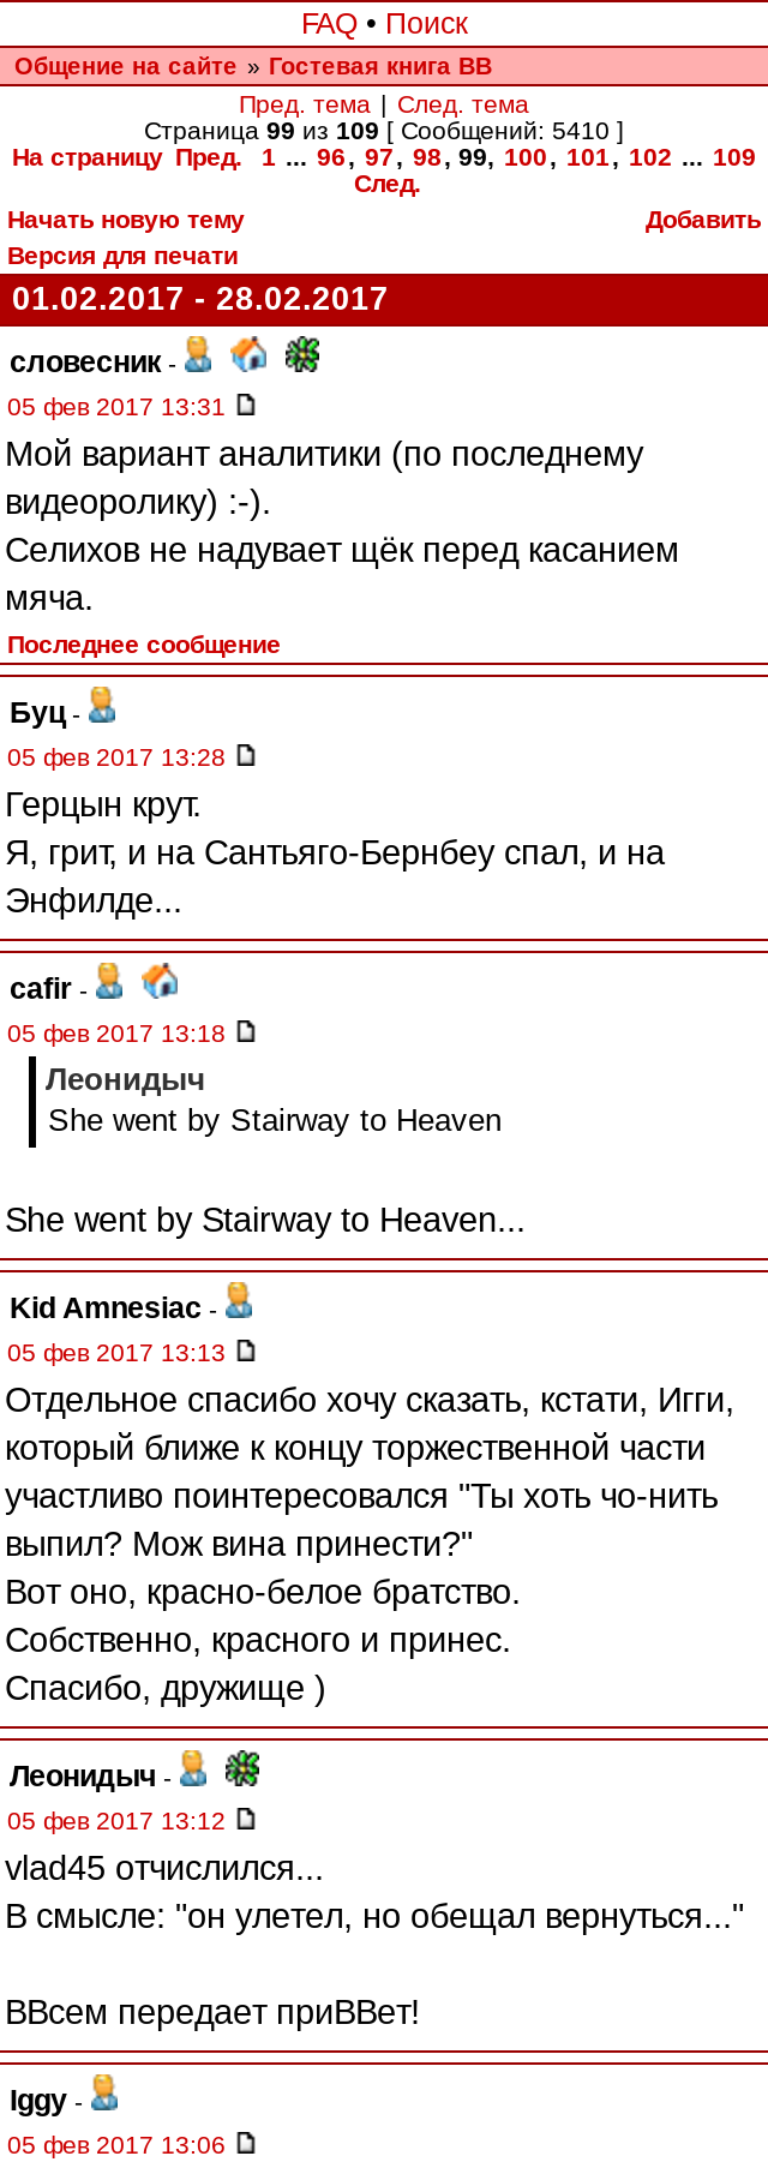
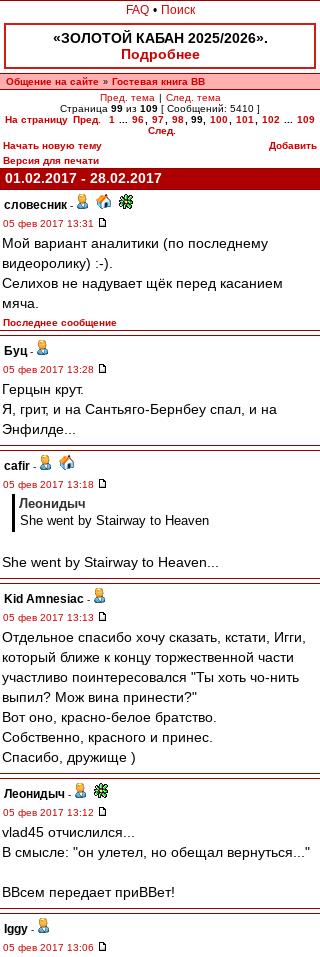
none -> [52,30,267,62] «ЗОЛОТОЙ КАБАН 2025/2026». | Подробнее

